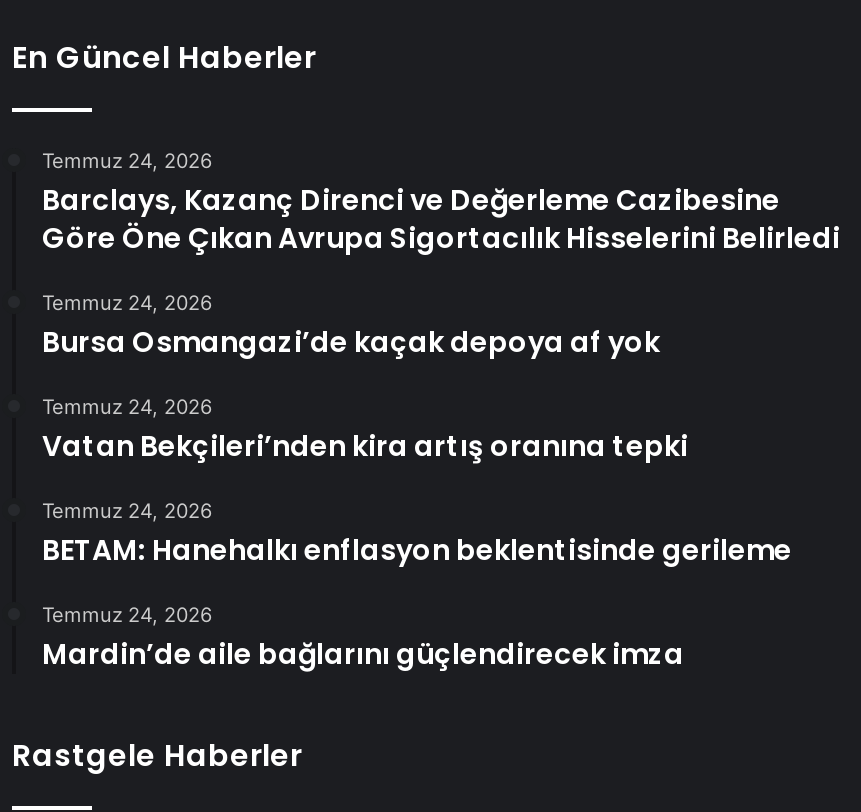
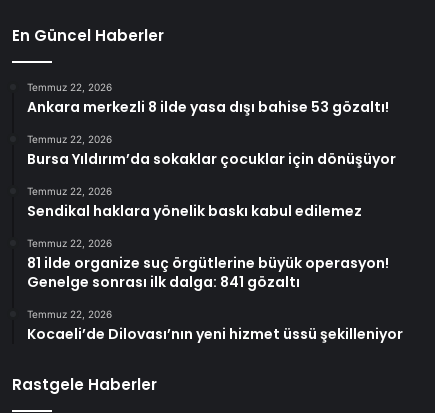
[42,147,840,257] Temmuz 24, 2026 | Barclays, Kazanç Direnci ve Değerleme Cazibesine | Göre Öne Çıkan Avrupa Sigortacılık Hisselerini Belirledi -> [27,80,389,116] Temmuz 22, 2026 | Ankara merkezli 8 ilde yasa dışı bahise 53 gözaltı!
[42,289,660,361] Temmuz 24, 2026 | Bursa Osmangazi’de kaçak depoya af yok -> [27,132,396,168] Temmuz 22, 2026 | Bursa Yıldırım’da sokaklar çocuklar için dönüşüyor
[42,393,688,465] Temmuz 24, 2026 | Vatan Bekçileri’nden kira artış oranına tepki -> [27,184,362,220] Temmuz 22, 2026 | Sendikal haklara yönelik baskı kabul edilemez
[42,497,792,569] Temmuz 24, 2026 | BETAM: Hanehalkı enflasyon beklentisinde gerileme -> [27,236,389,291] Temmuz 22, 2026 | 81 ilde organize suç örgütlerine büyük operasyon! | Genelge sonrası ilk dalga: 841 gözaltı
[42,601,684,673] Temmuz 24, 2026 | Mardin’de aile bağlarını güçlendirecek imza -> [27,307,403,343] Temmuz 22, 2026 | Kocaeli’de Dilovası’nın yeni hizmet üssü şekilleniyor

